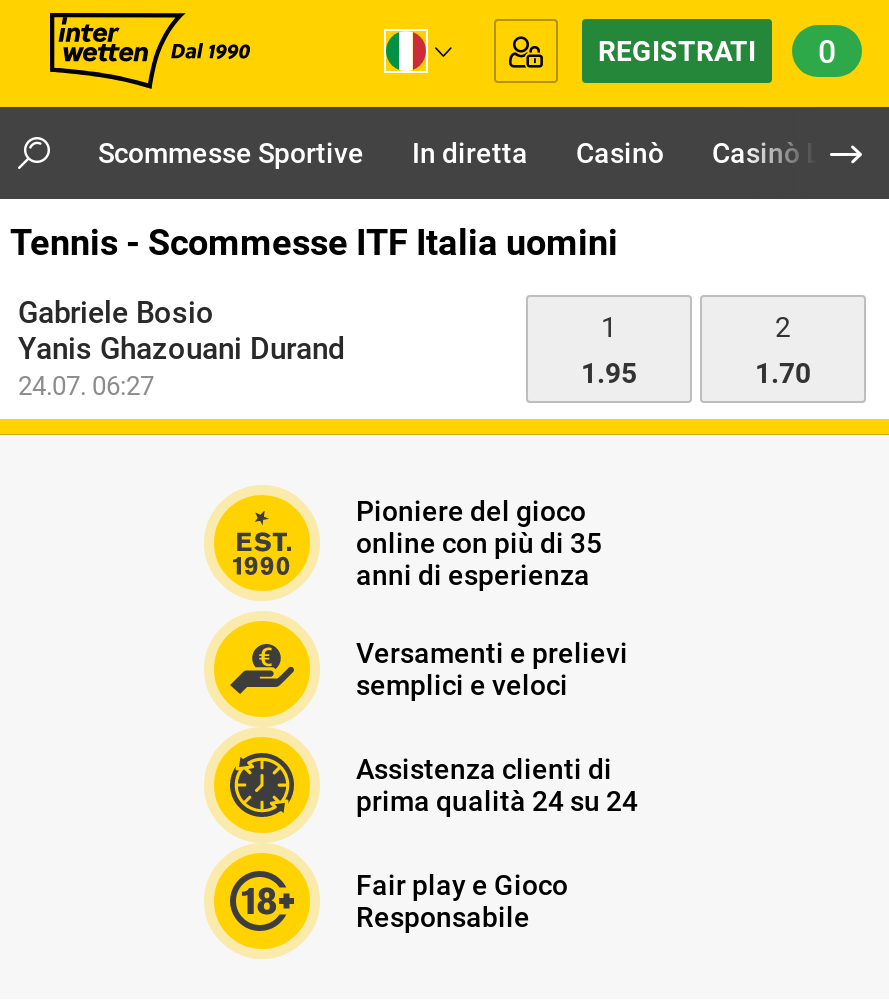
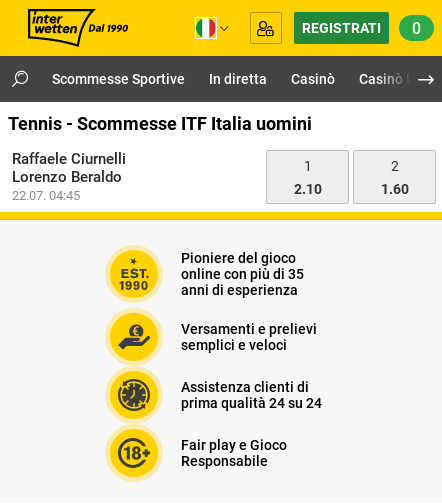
[18,295,344,401] Gabriele Bosio | Yanis Ghazouani Durand | 24.07. 06:27 -> [12,150,126,203] Raffaele Ciurnelli | Lorenzo Beraldo | 22.07. 04:45
[581,356,637,388] 1.95 -> [293,180,321,196] 2.10
[755,356,811,388] 1.70 -> [380,180,408,196] 1.60

